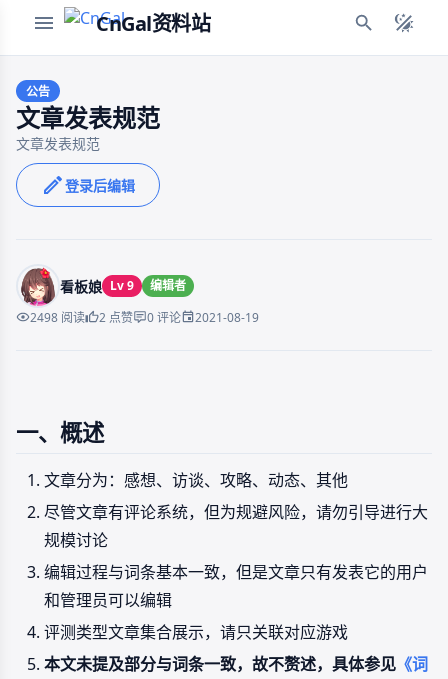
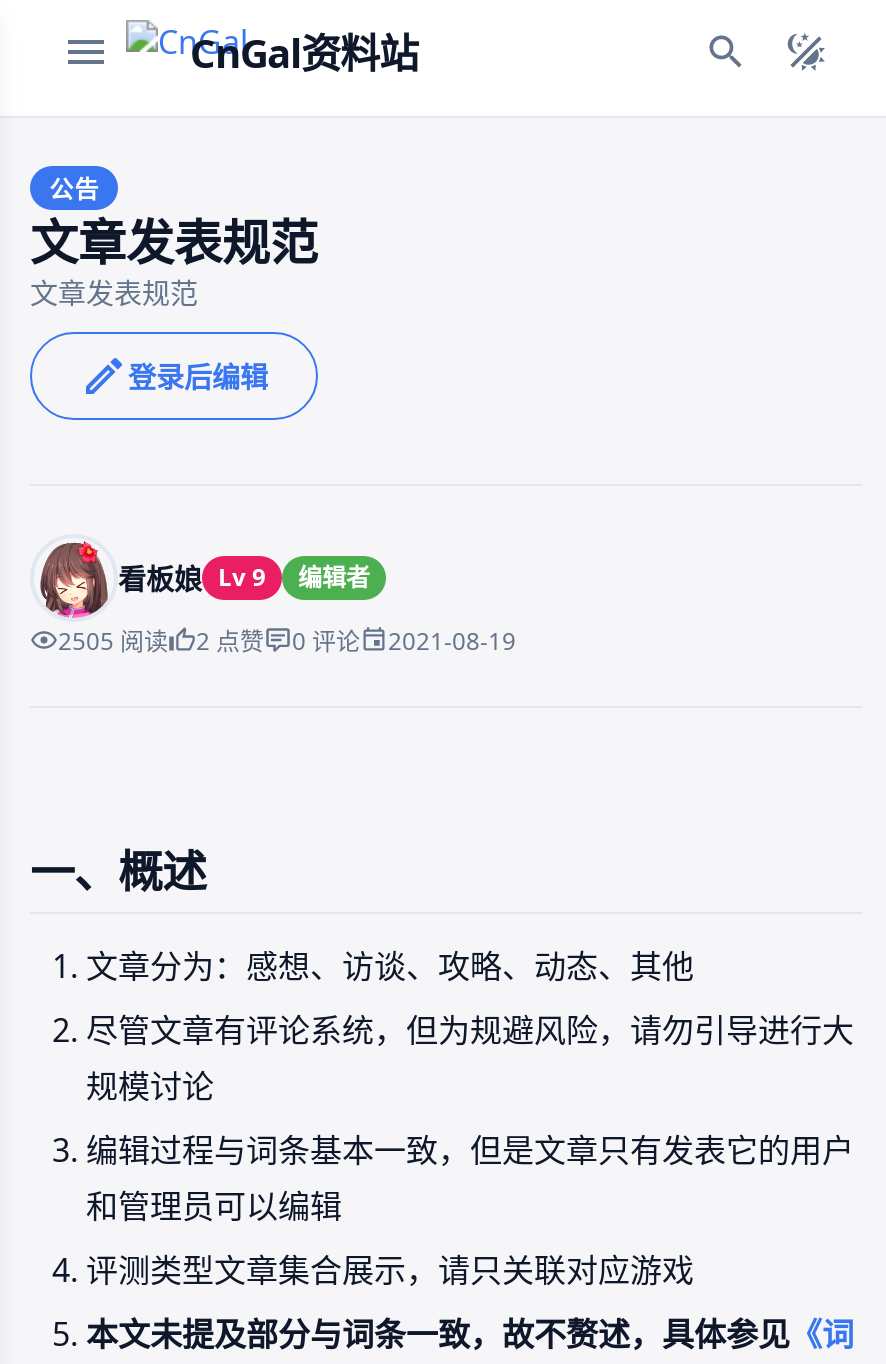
[30,309,85,326] 2498 阅读 -> [58,624,168,658] 2505 阅读

